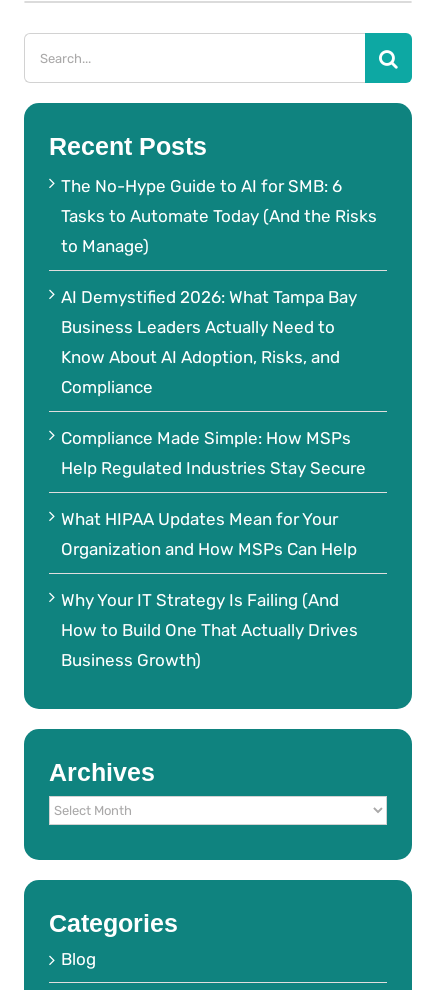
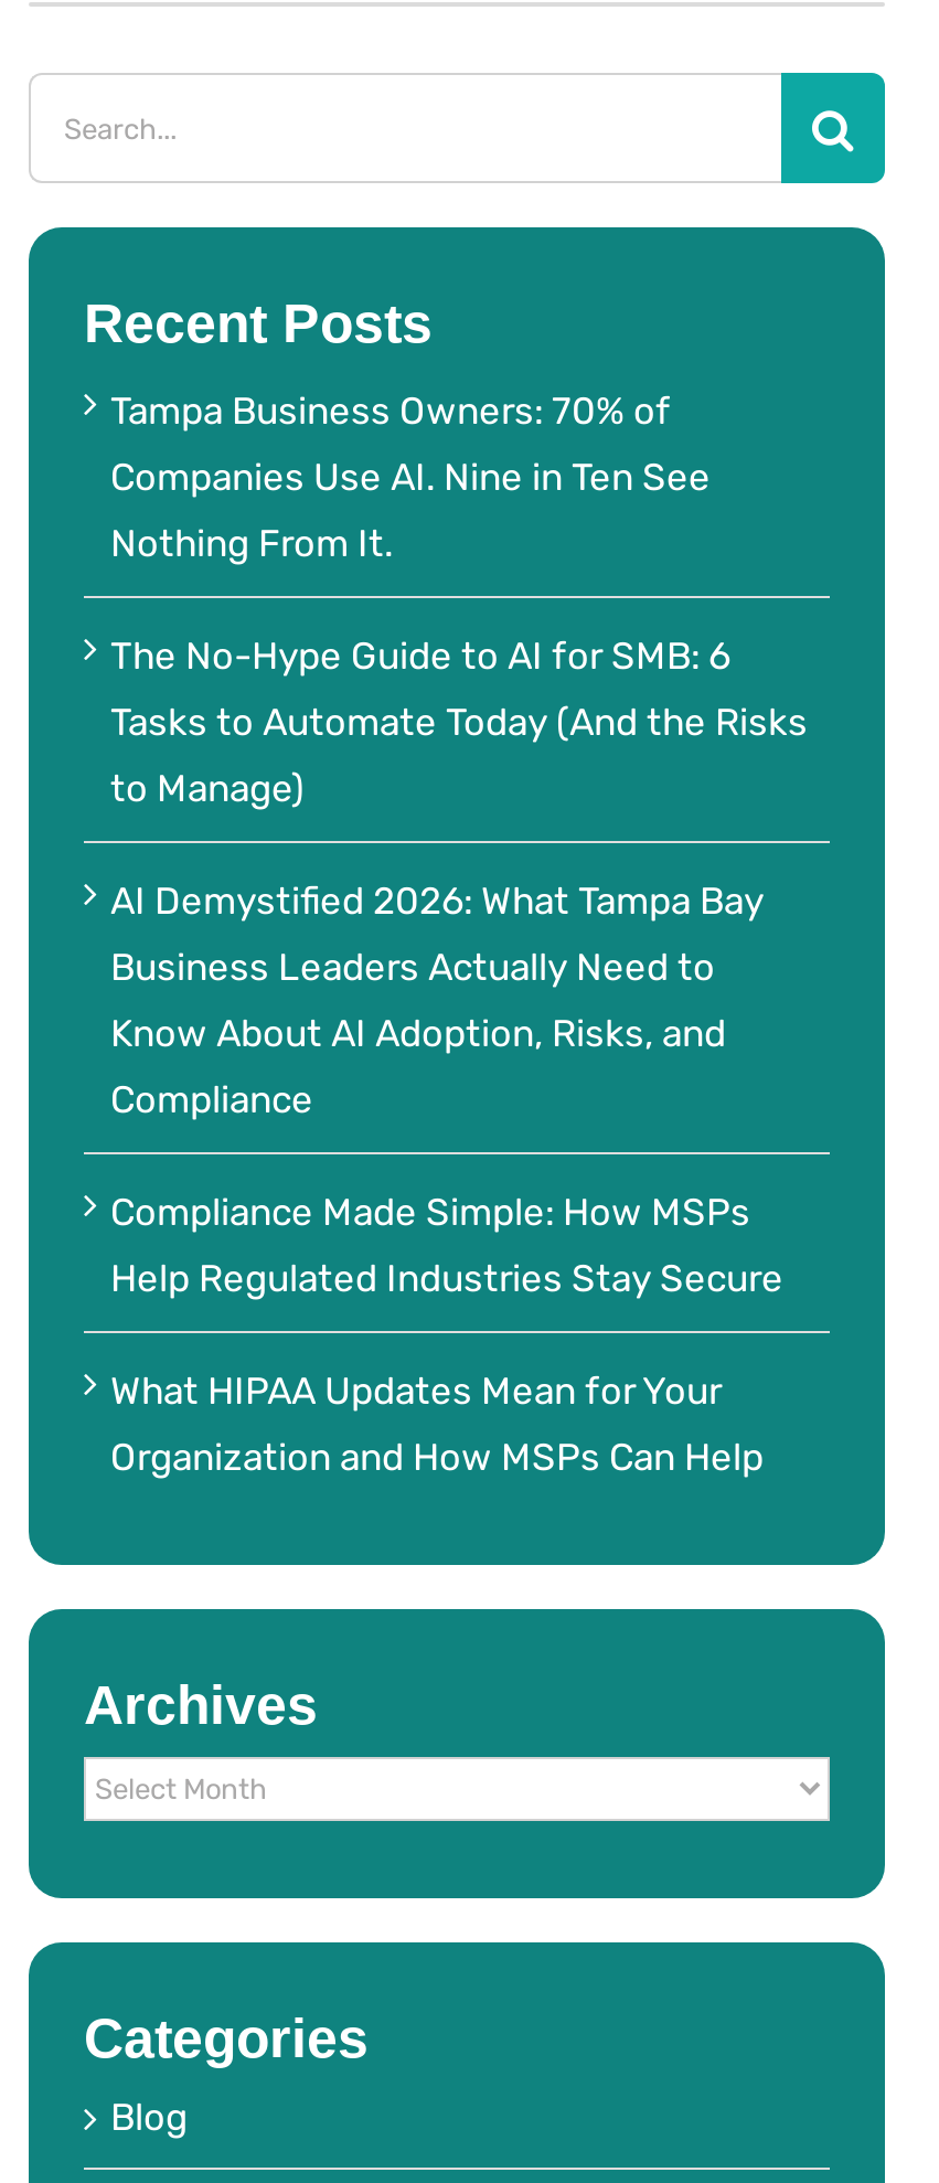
none -> [110,389,711,565] Tampa Business Owners: 70% of | Companies Use AI. Nine in Ten See | Nothing From It.
moved [61,176,377,559] -> [110,634,808,1479]: The No-Hype Guide to AI for SMB: 6 | Tasks to Automate Today (And the Risks | to Manage) | ... | What HIPAA Updates Mean for Your | Organization and How MSPs Can Help
[61,590,358,670] Why Your IT Strategy Is Failing (And | How to Build One That Actually Drives | Business Growth) -> none

